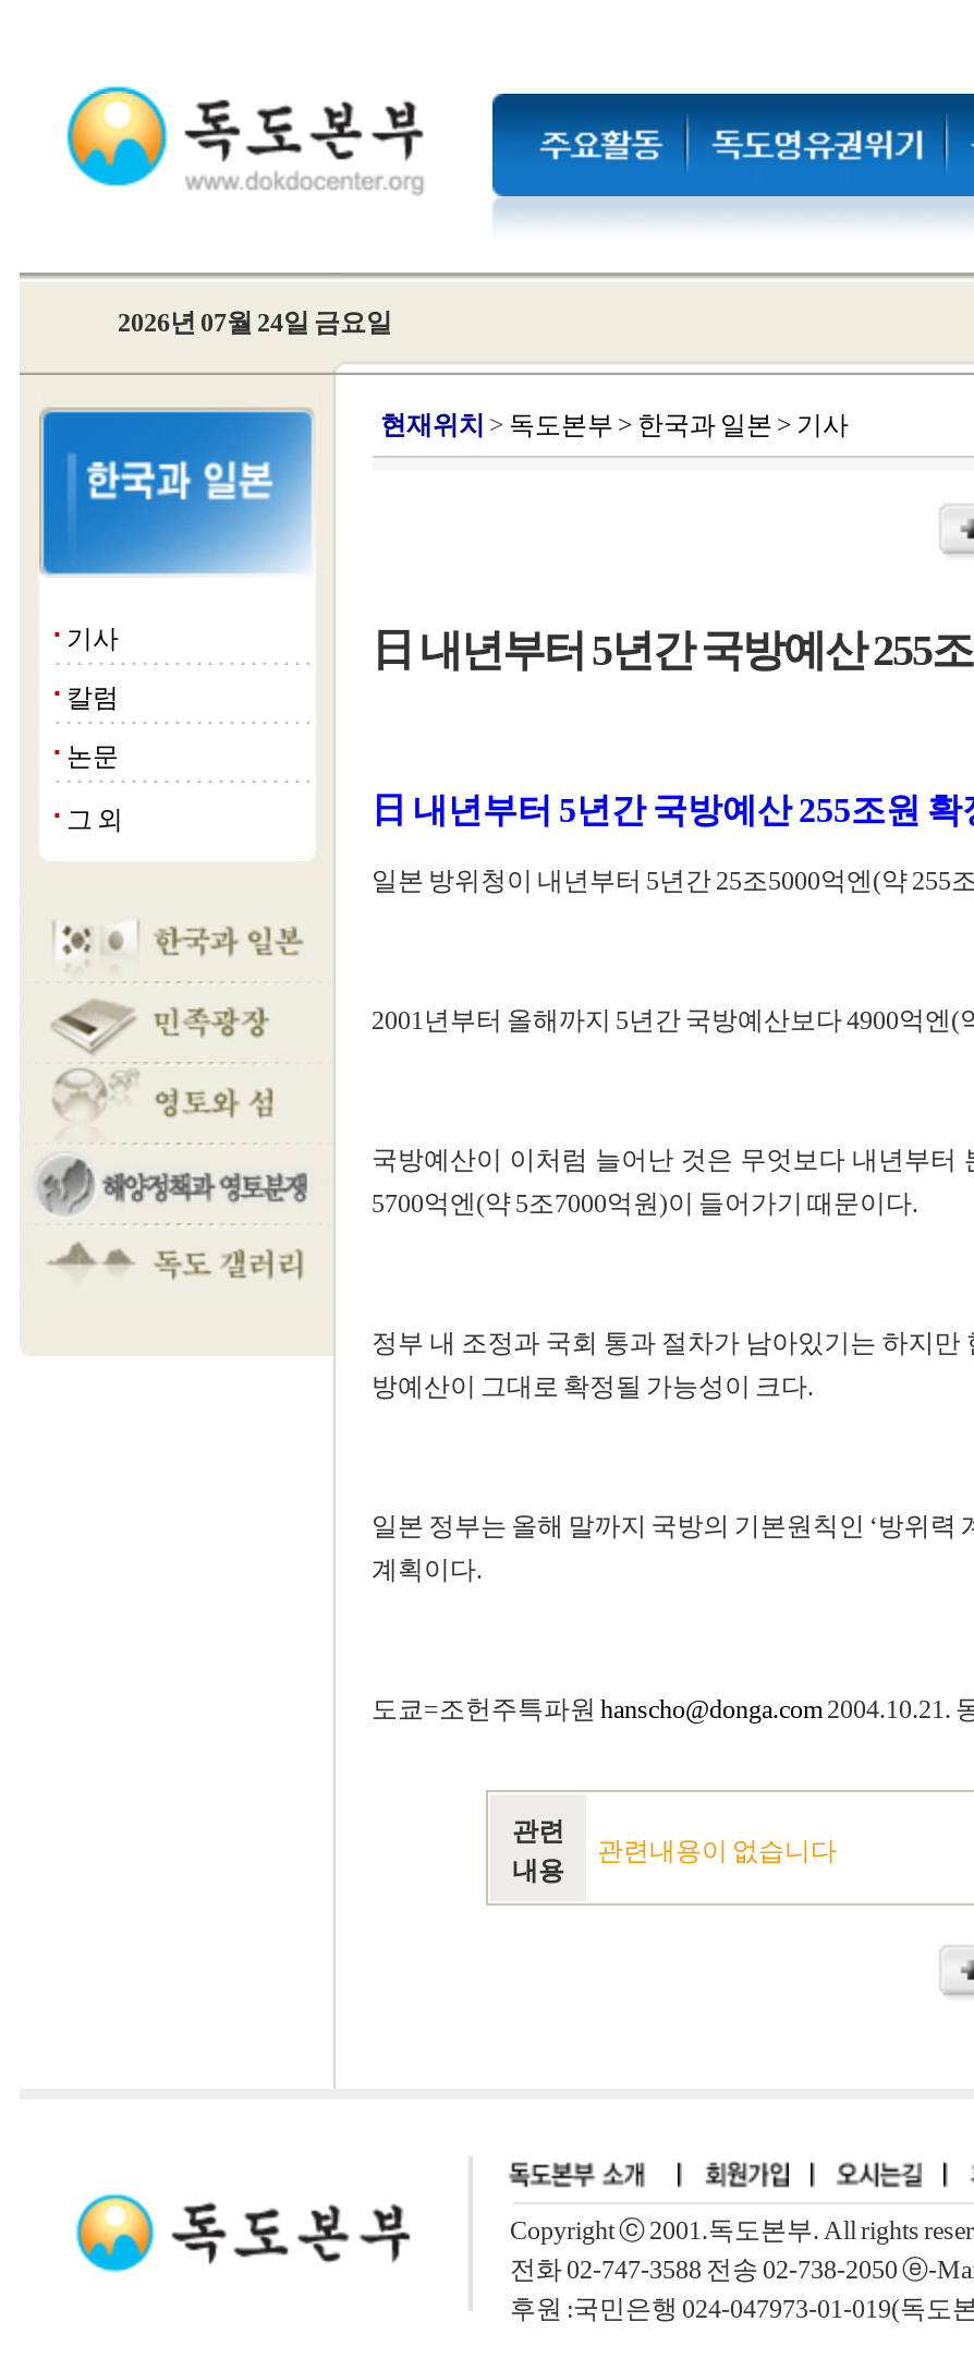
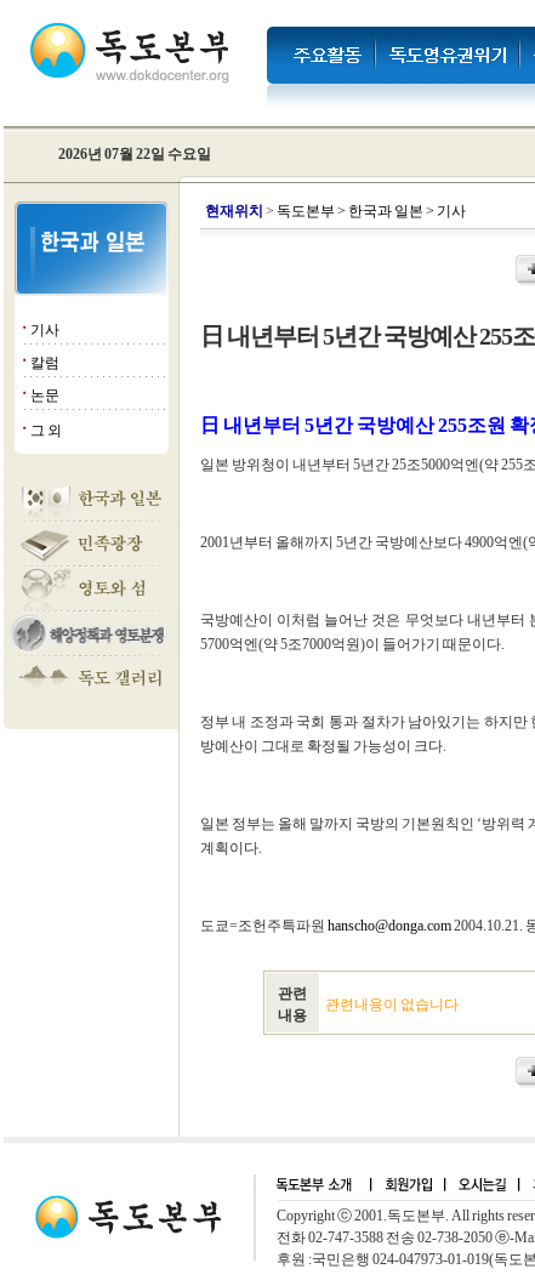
[118,307,392,338] 2026년 07월 24일 금요일 -> [58,146,211,163] 2026년 07월 22일 수요일

